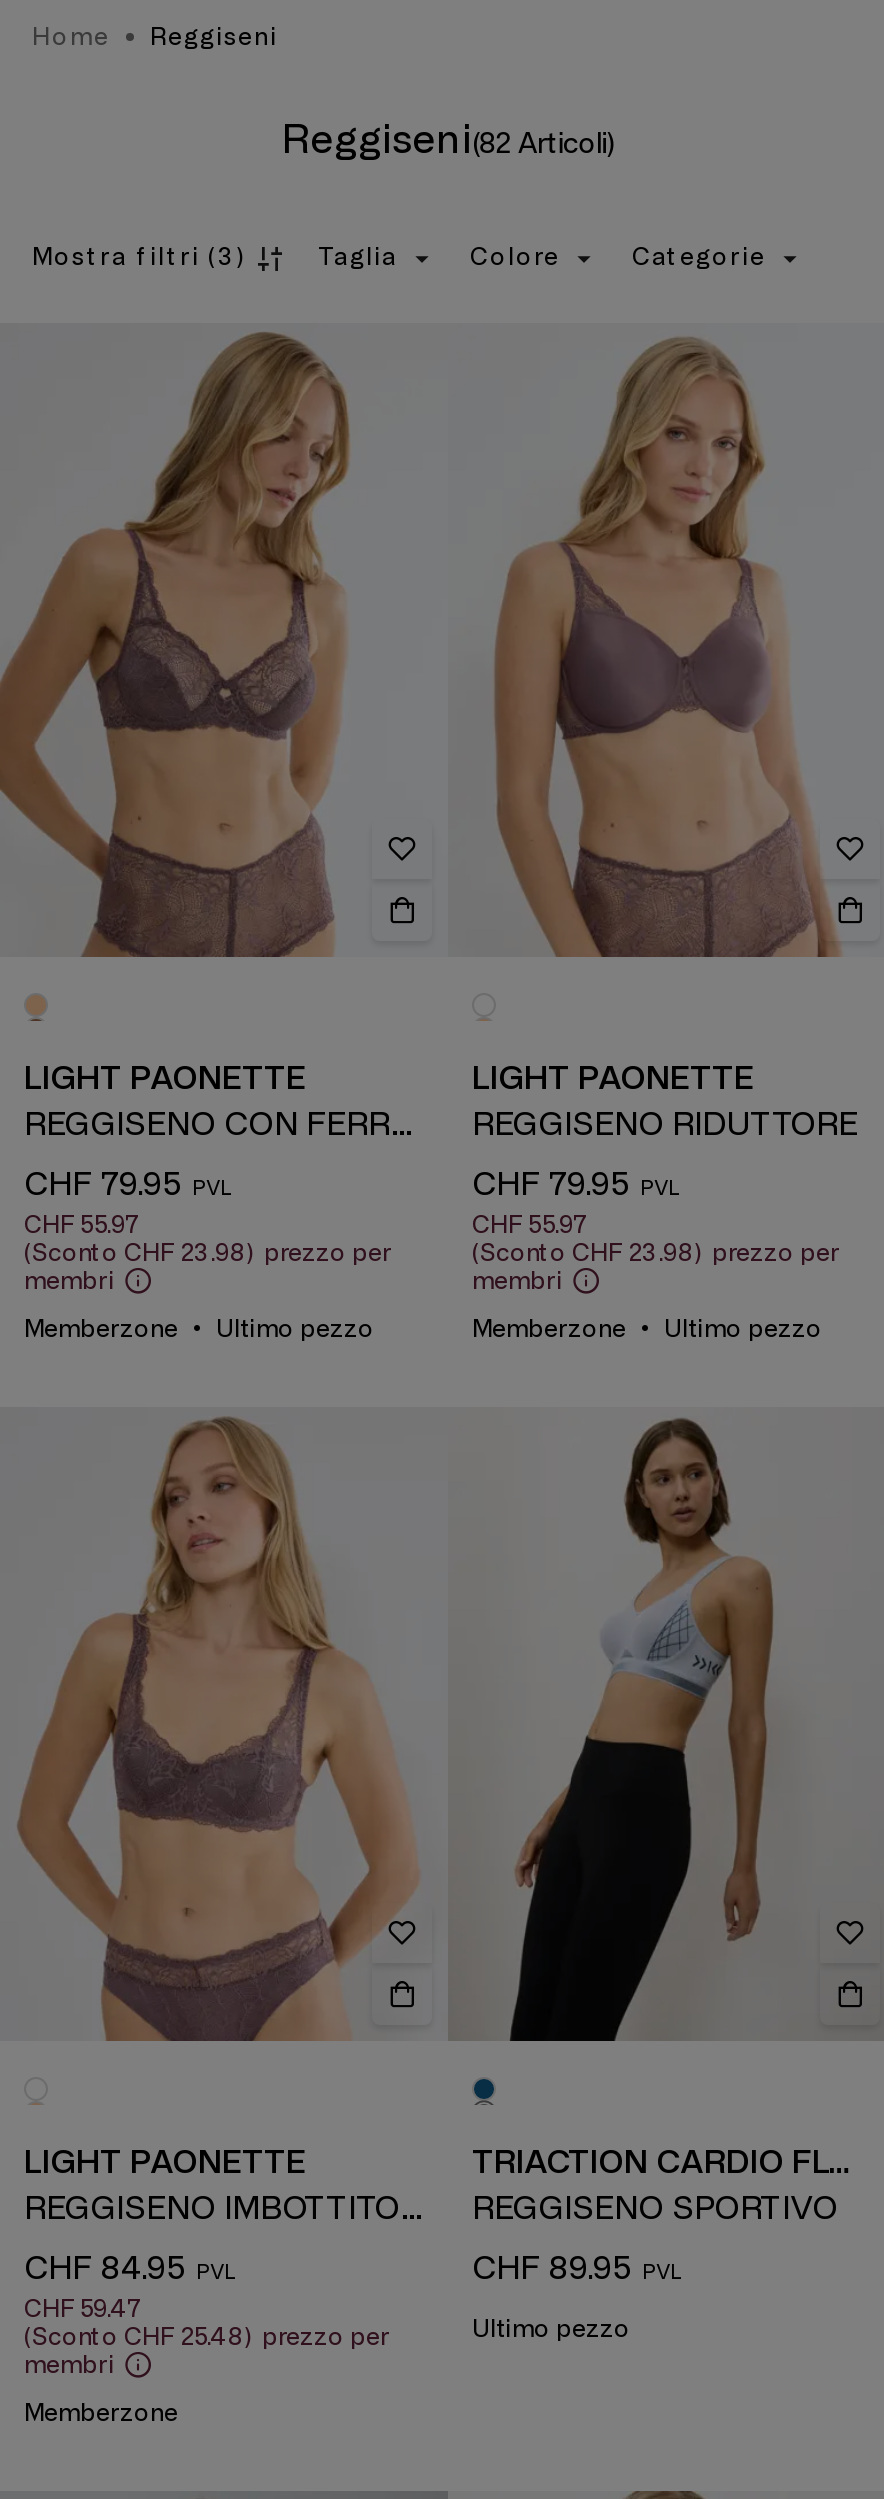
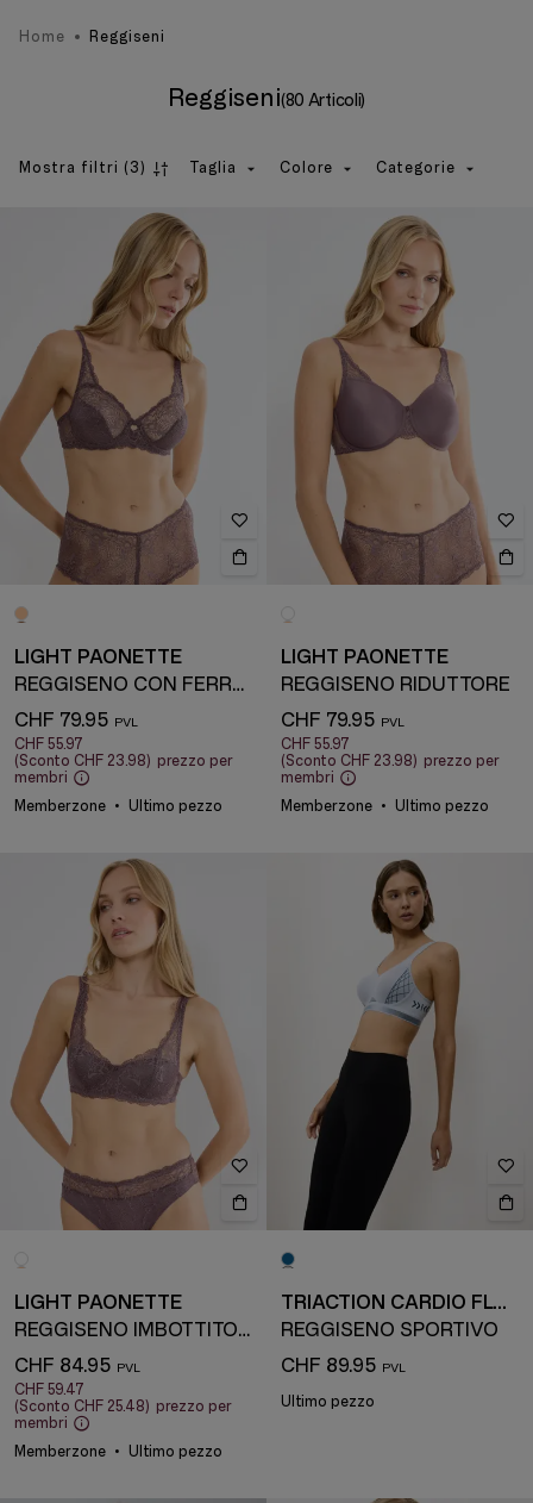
[282,117,614,161] Reggiseni (82 Articoli) -> [168,85,365,111] Reggiseni (80 Articoli)
none -> [128,1444,222,1460] Ultimo pezzo

